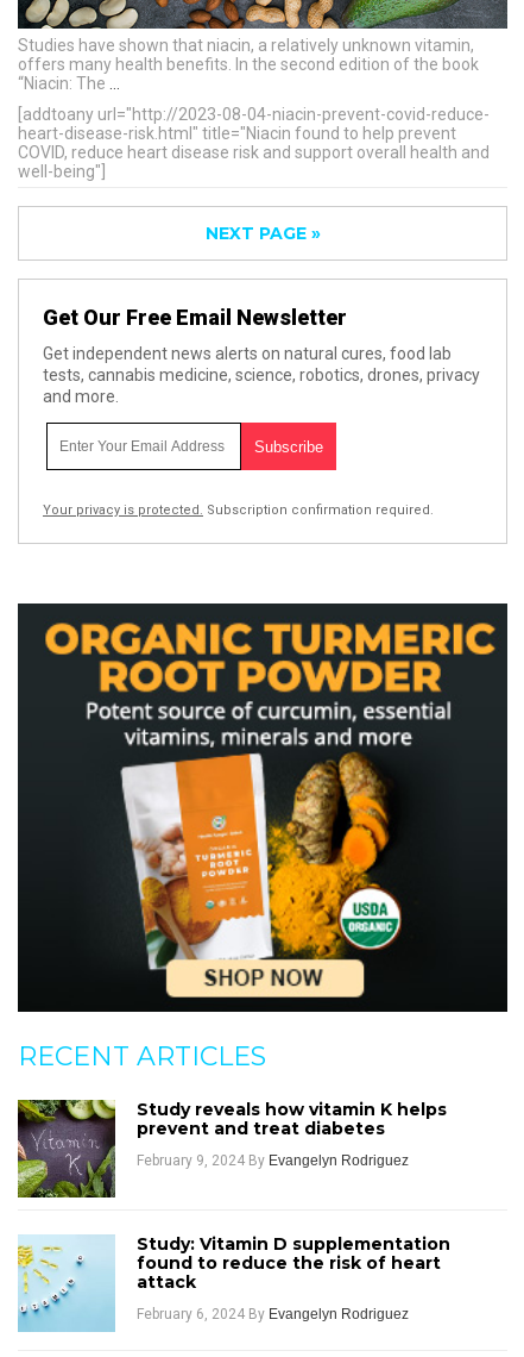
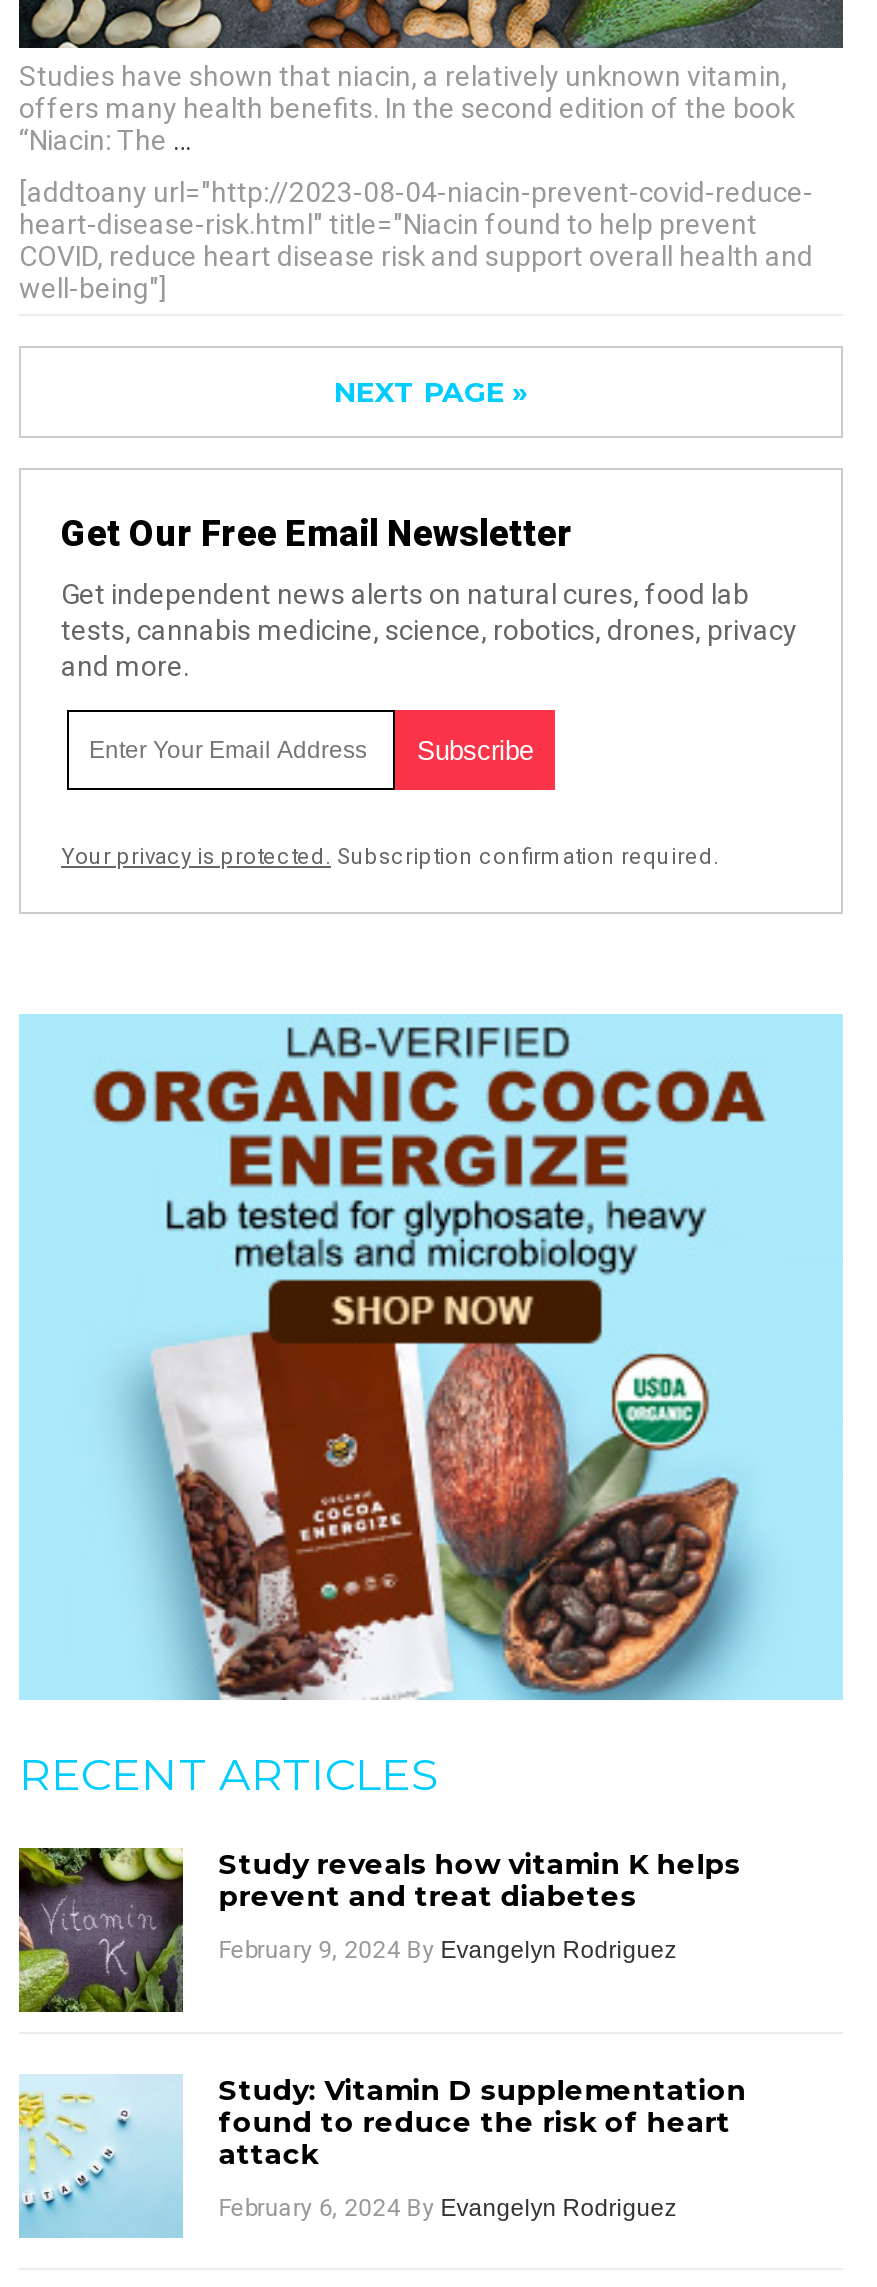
[17,602,509,1013] [image] -> [19,1014,843,1702] [image]

